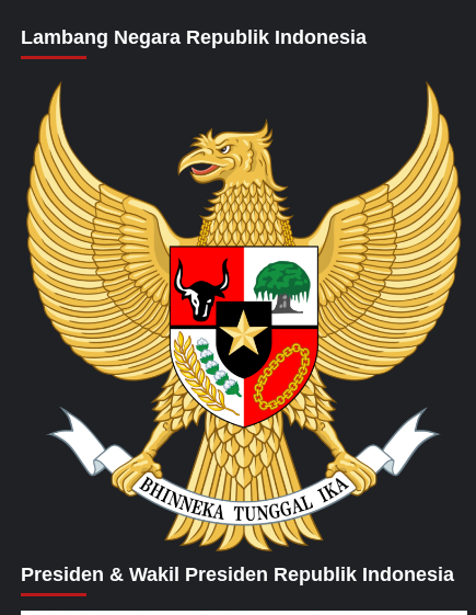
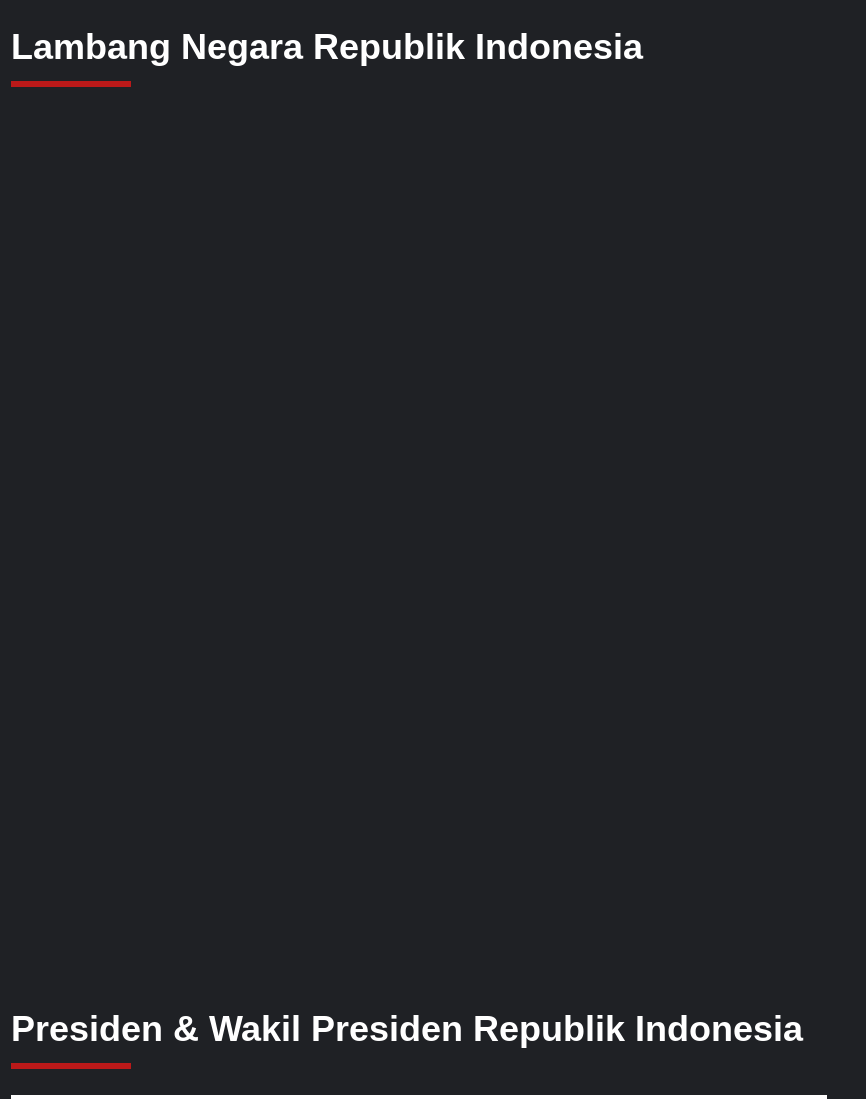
[26,82,462,551] [image] -> none

